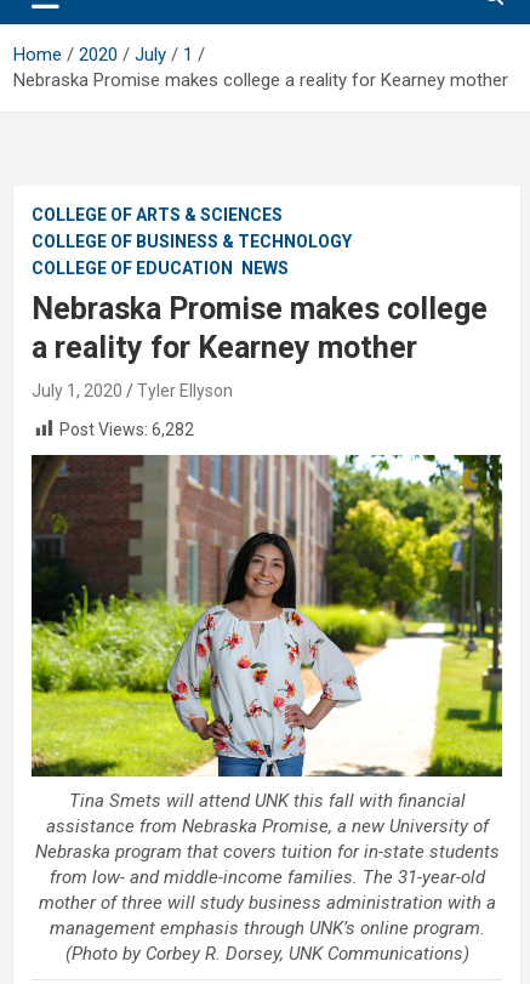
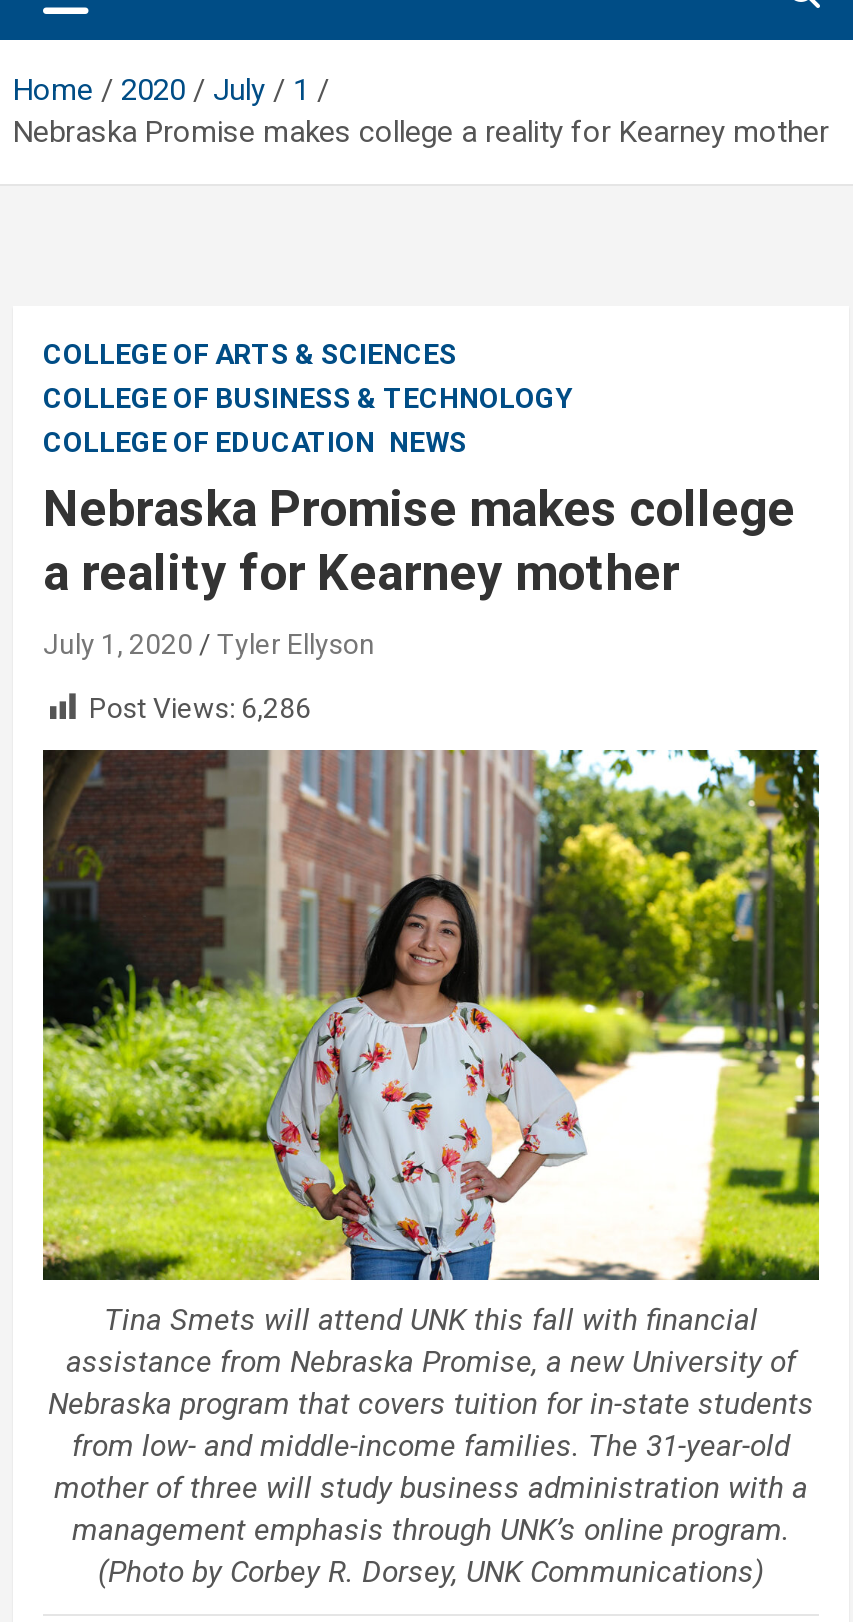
[59,420,194,439] Post Views: 6,282 -> [89,692,311,724] Post Views: 6,286

